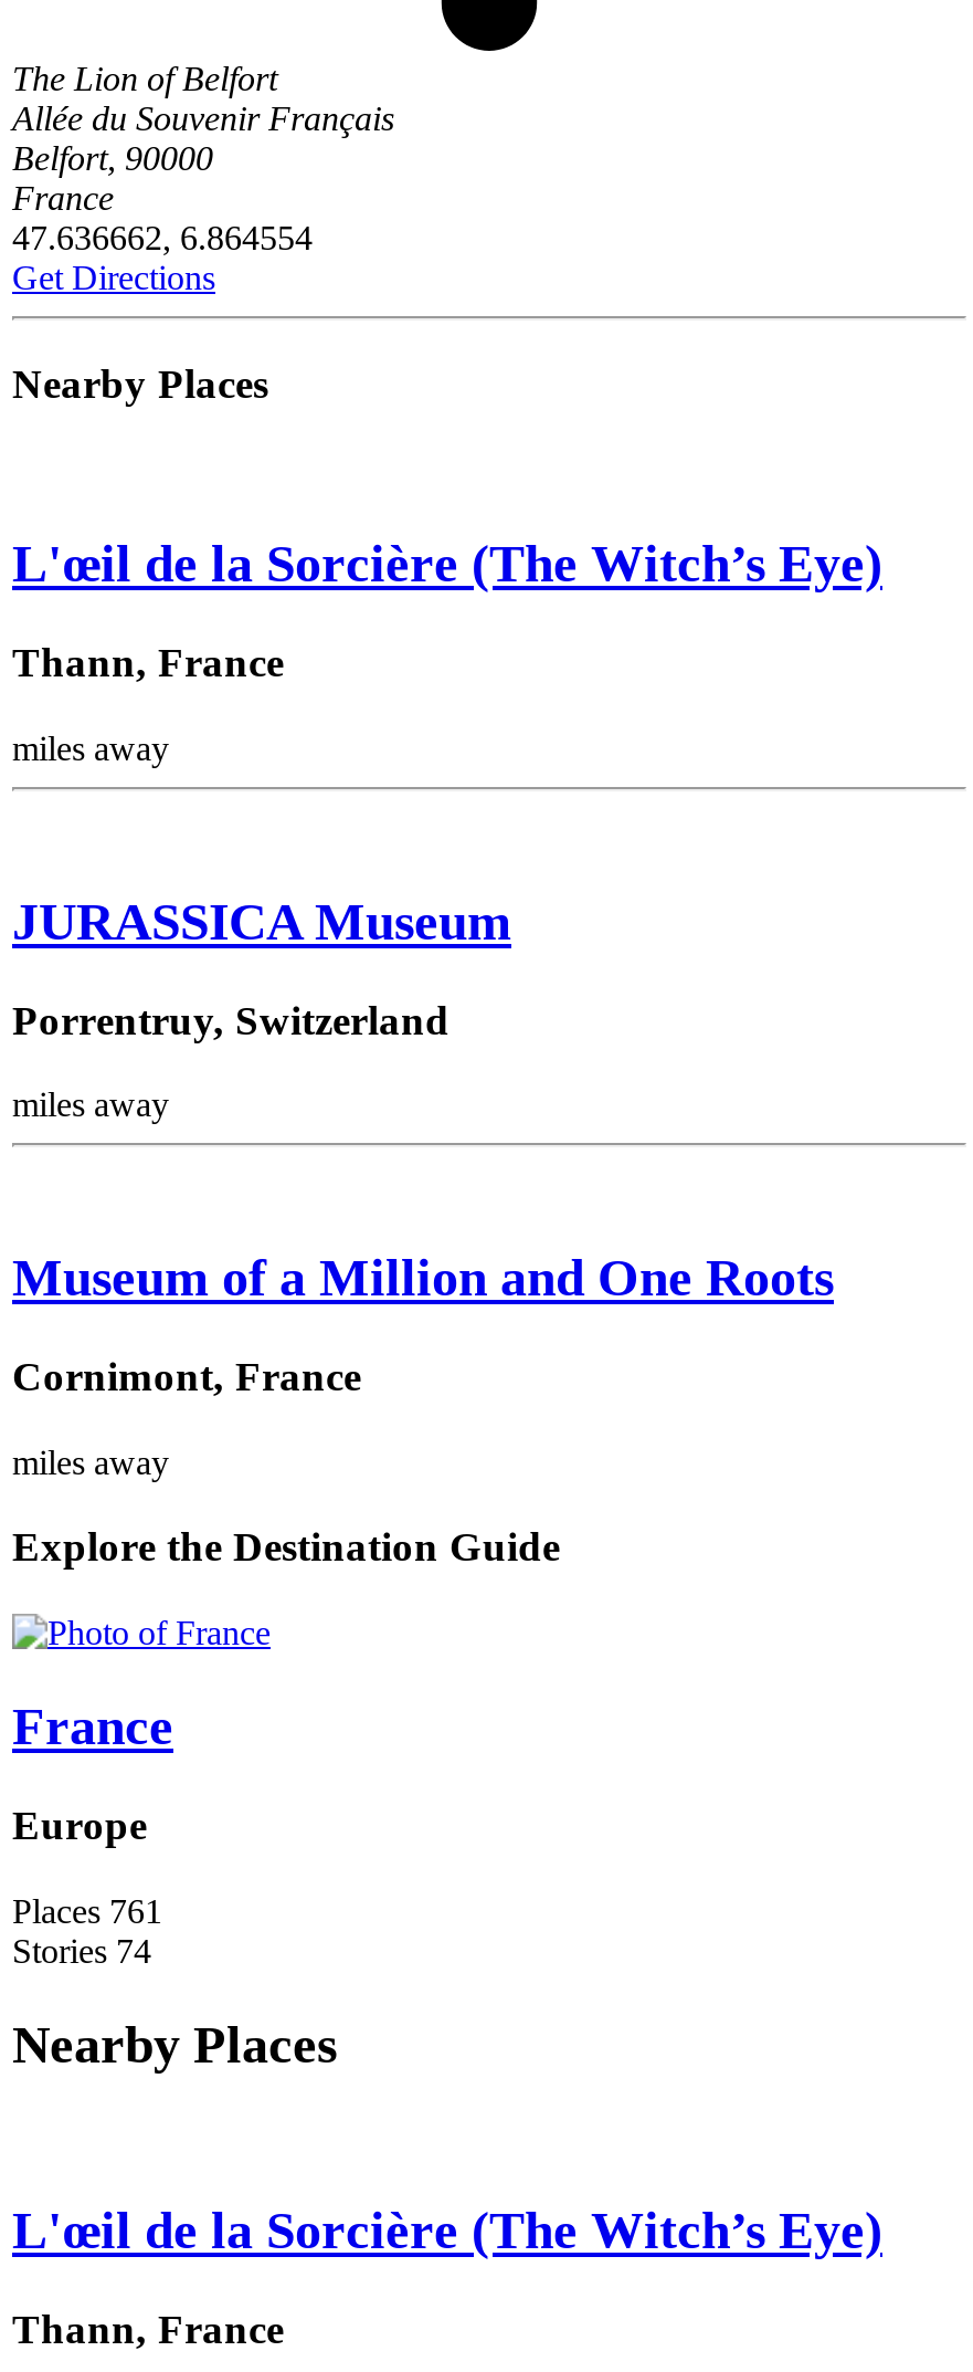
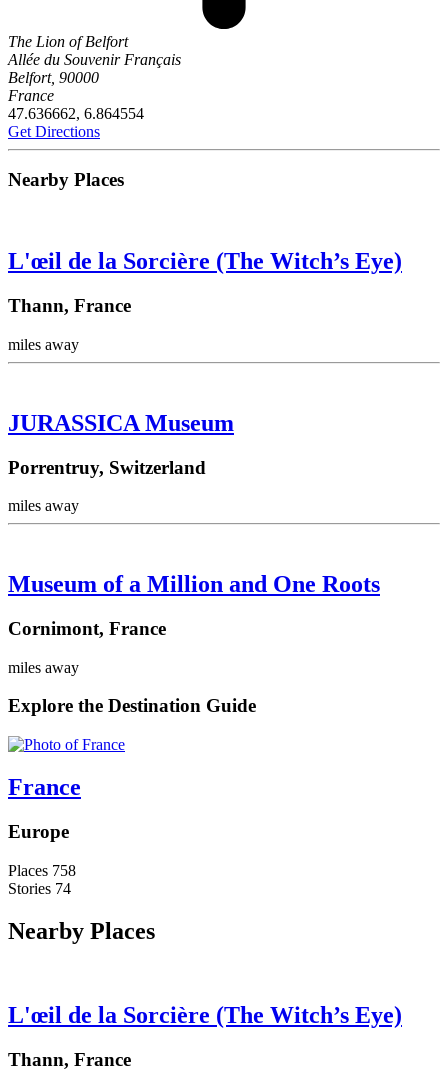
[12,1892,162,1929] Places 761 -> [8,862,76,879] Places 758

